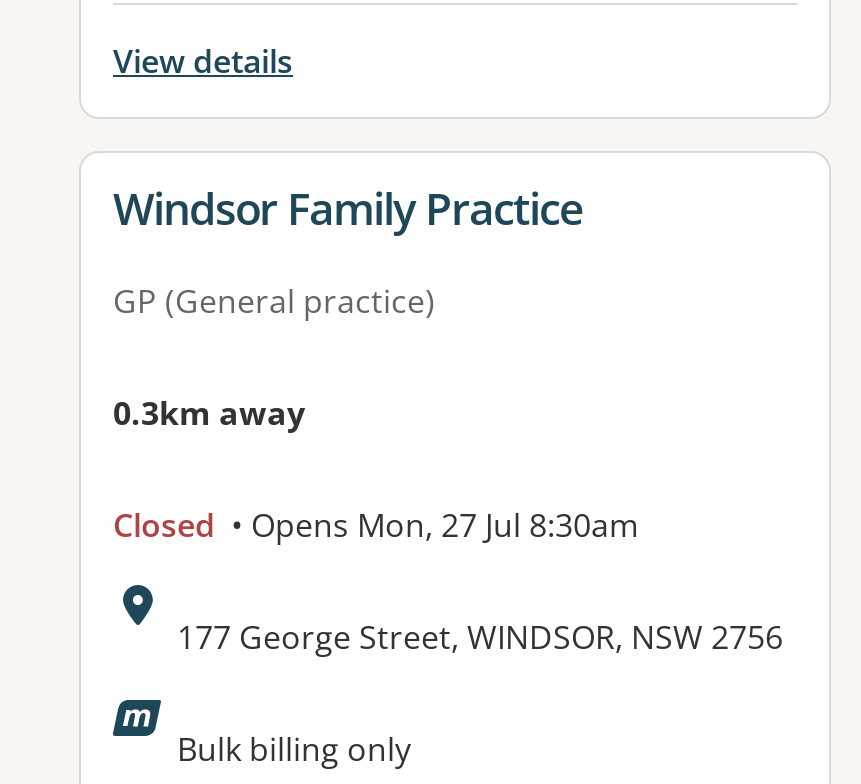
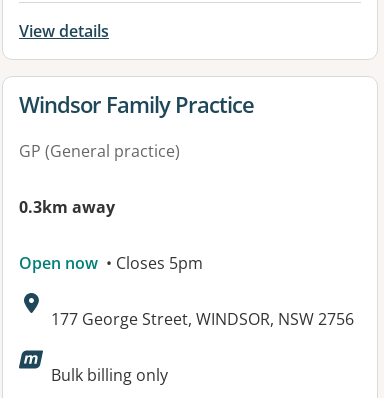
[113,504,639,548] Closed • Opens Mon, 27 Jul 8:30am -> [19,252,203,274] Open now • Closes 5pm

